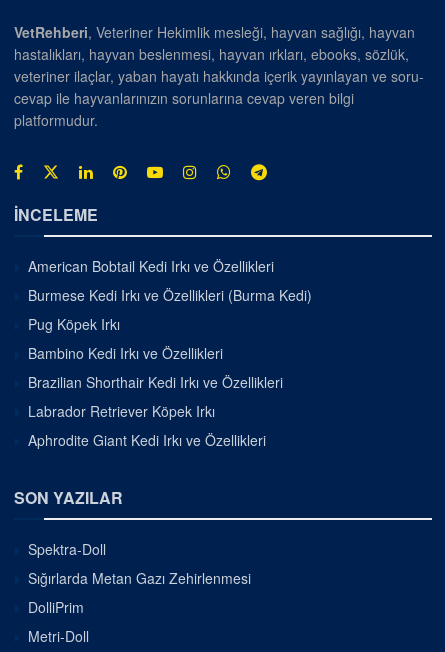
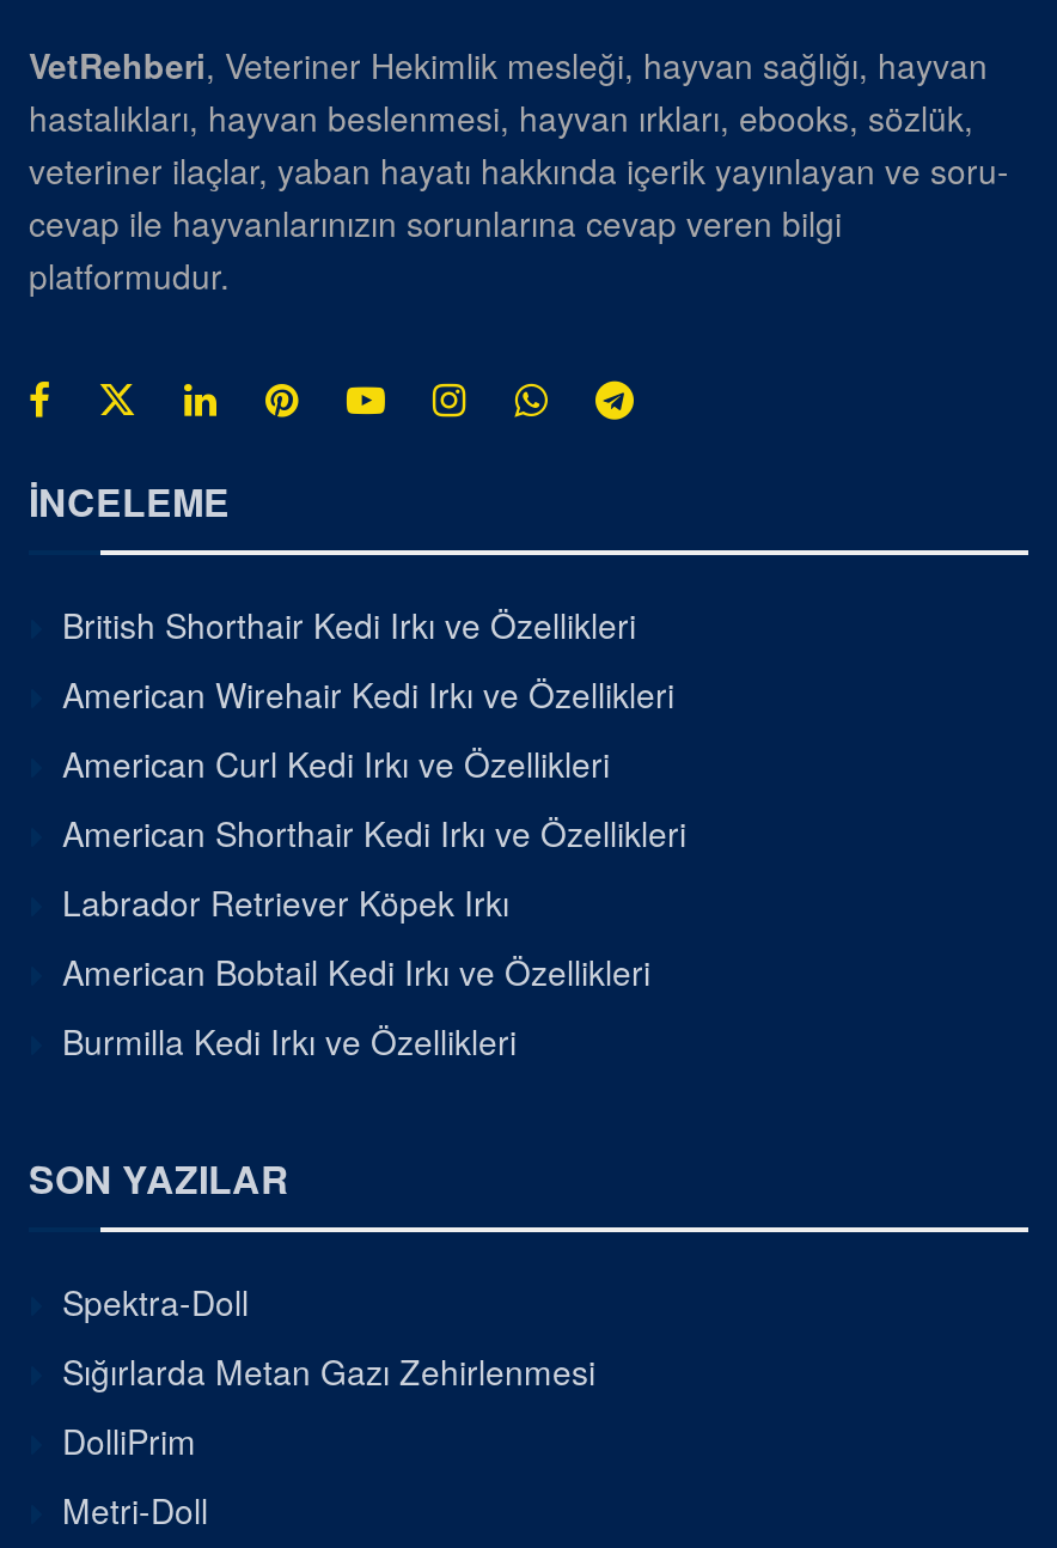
none -> [62,600,686,856] British Shorthair Kedi Irkı ve Özellikleri | American Wirehair Kedi Irkı ve Özellikleri | American Curl Kedi Irkı ve Özellikleri | American Shorthair Kedi Irkı ve Özellikleri
moved [28,256,274,276] -> [62,947,650,994]: American Bobtail Kedi Irkı ve Özellikleri
[28,285,312,450] Burmese Kedi Irkı ve Özellikleri (Burma Kedi) | Pug Köpek Irkı | Bambino Kedi Irkı ve Özellikleri | Brazilian Shorthair Kedi Irkı ve Özellikleri | Aphrodite Giant Kedi Irkı ve Özellikleri -> [62,1016,517,1064] Burmilla Kedi Irkı ve Özellikleri
moved [28,401,215,421] -> [62,877,509,925]: Labrador Retriever Köpek Irkı

